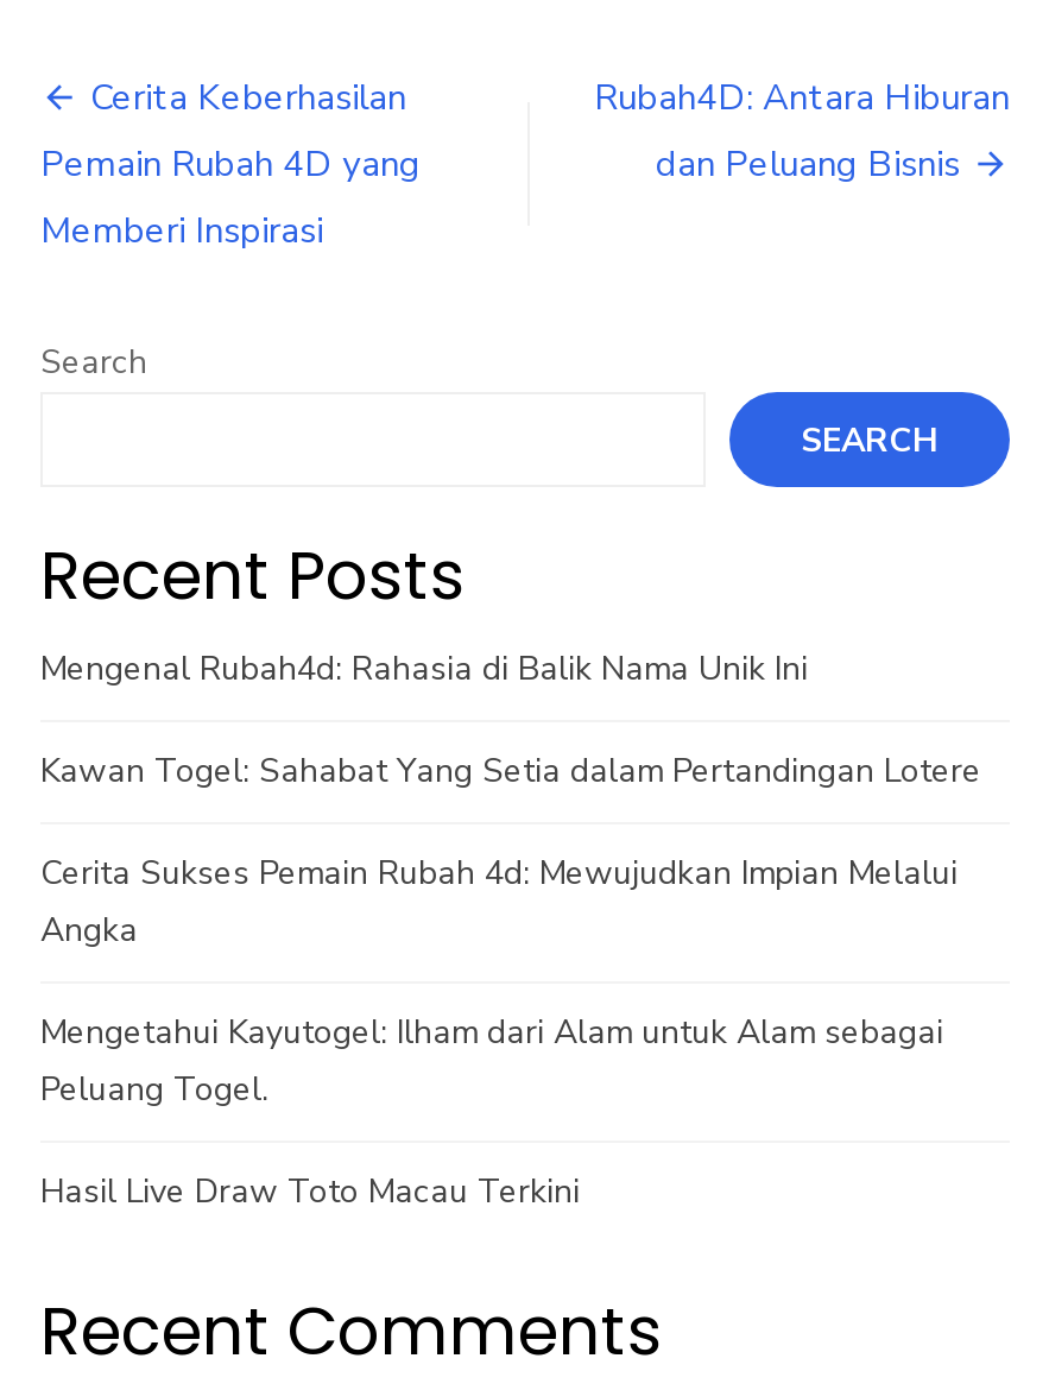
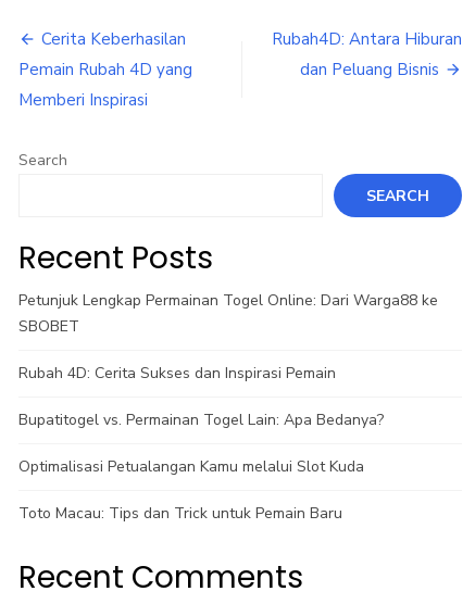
[40,646,808,691] Mengenal Rubah4d: Rahasia di Balik Nama Unik Ini -> [18,290,438,337] Petunjuk Lengkap Permainan Togel Online: Dari Warga88 ke | SBOBET
[40,748,981,794] Kawan Togel: Sahabat Yang Setia dalam Pertandingan Lotere -> [18,363,336,383] Rubah 4D: Cerita Sukses dan Inspirasi Pemain
[40,851,958,953] Cerita Sukses Pemain Rubah 4d: Mewujudkan Impian Melalui | Angka -> [18,410,384,430] Bupatitogel vs. Permainan Togel Lain: Apa Bedanya?
[40,1010,943,1112] Mengetahui Kayutogel: Ilham dari Alam untuk Alam sebagai | Peluang Togel. -> [18,456,364,477] Optimalisasi Petualangan Kamu melalui Slot Kuda
[40,1169,580,1214] Hasil Live Draw Toto Macau Terkini -> [18,503,342,524] Toto Macau: Tips dan Trick untuk Pemain Baru

